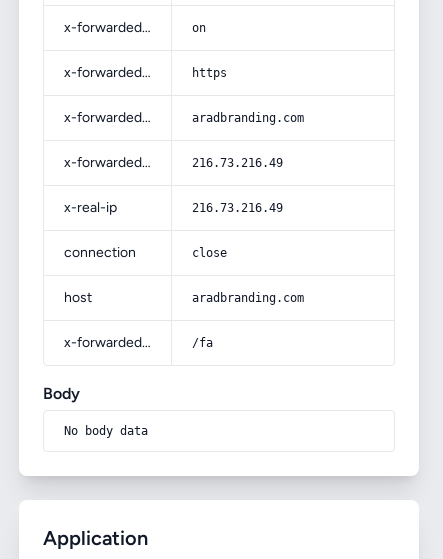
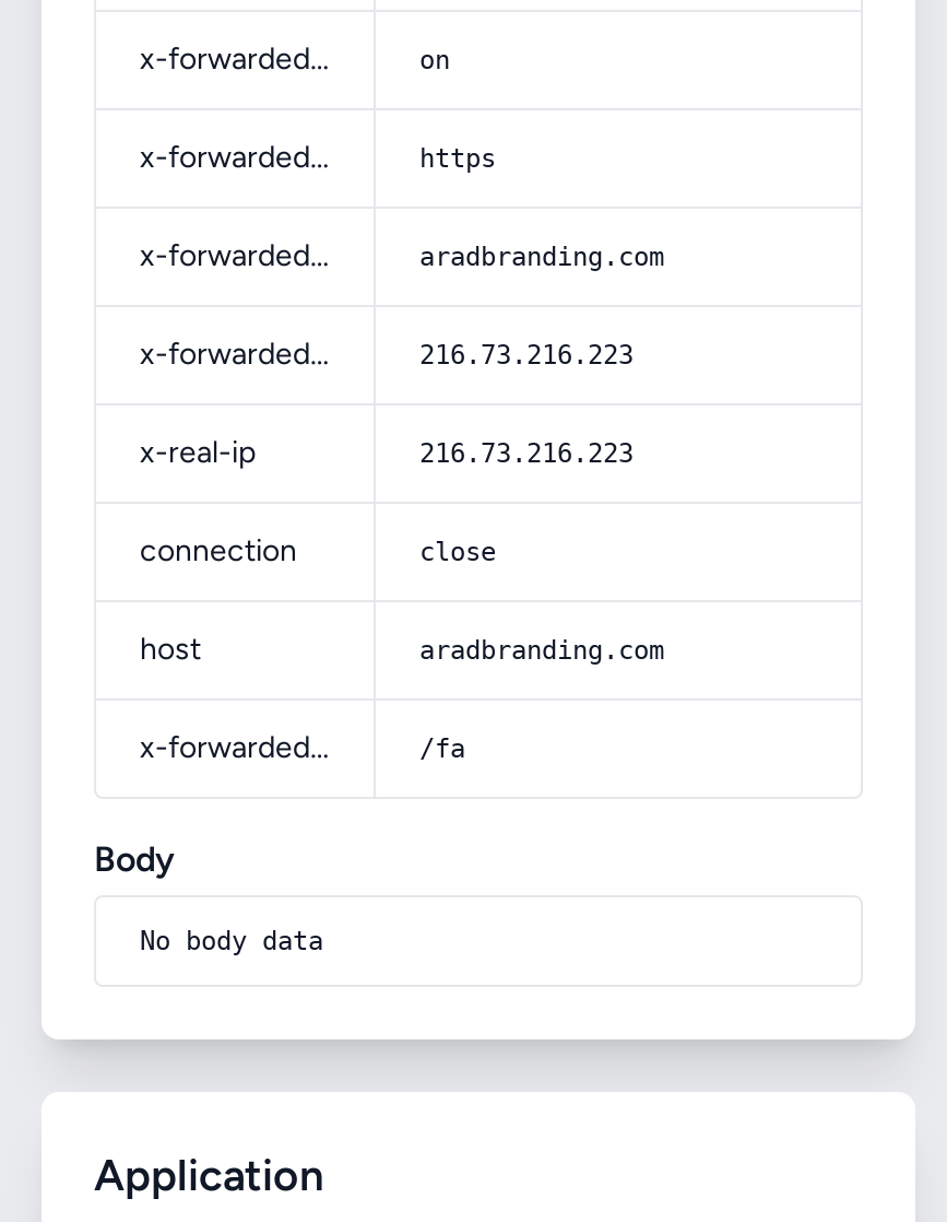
[192,156,283,170] 216.73.216.49 -> [419,340,634,371] 216.73.216.223
[192,201,283,215] 216.73.216.49 -> [419,438,634,469] 216.73.216.223

